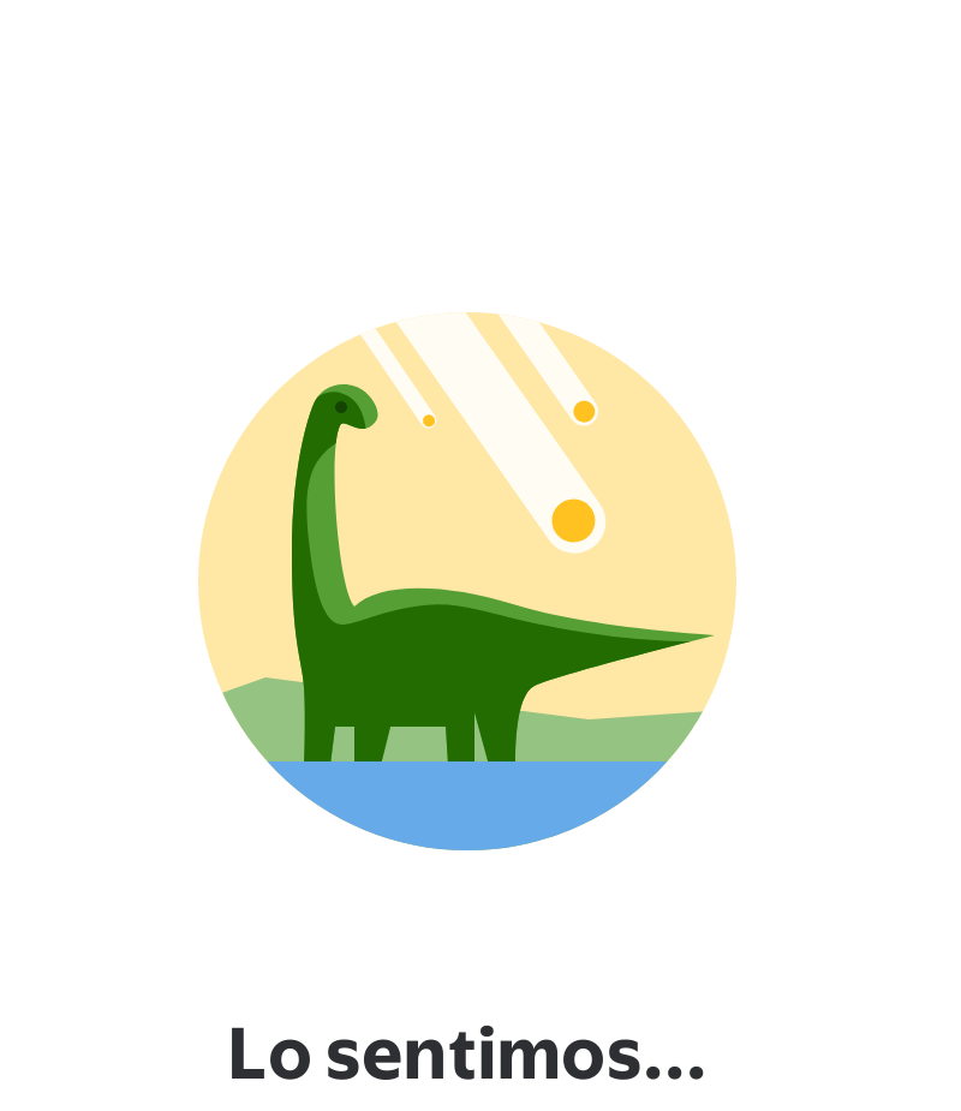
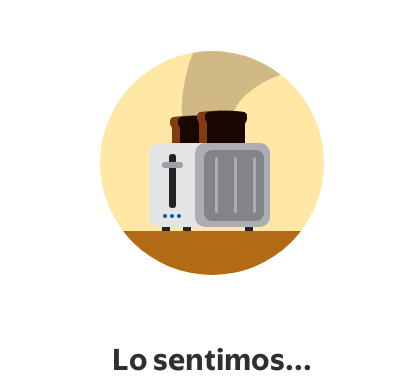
[222,315,712,853] [image] -> [111,51,312,276] [image]

